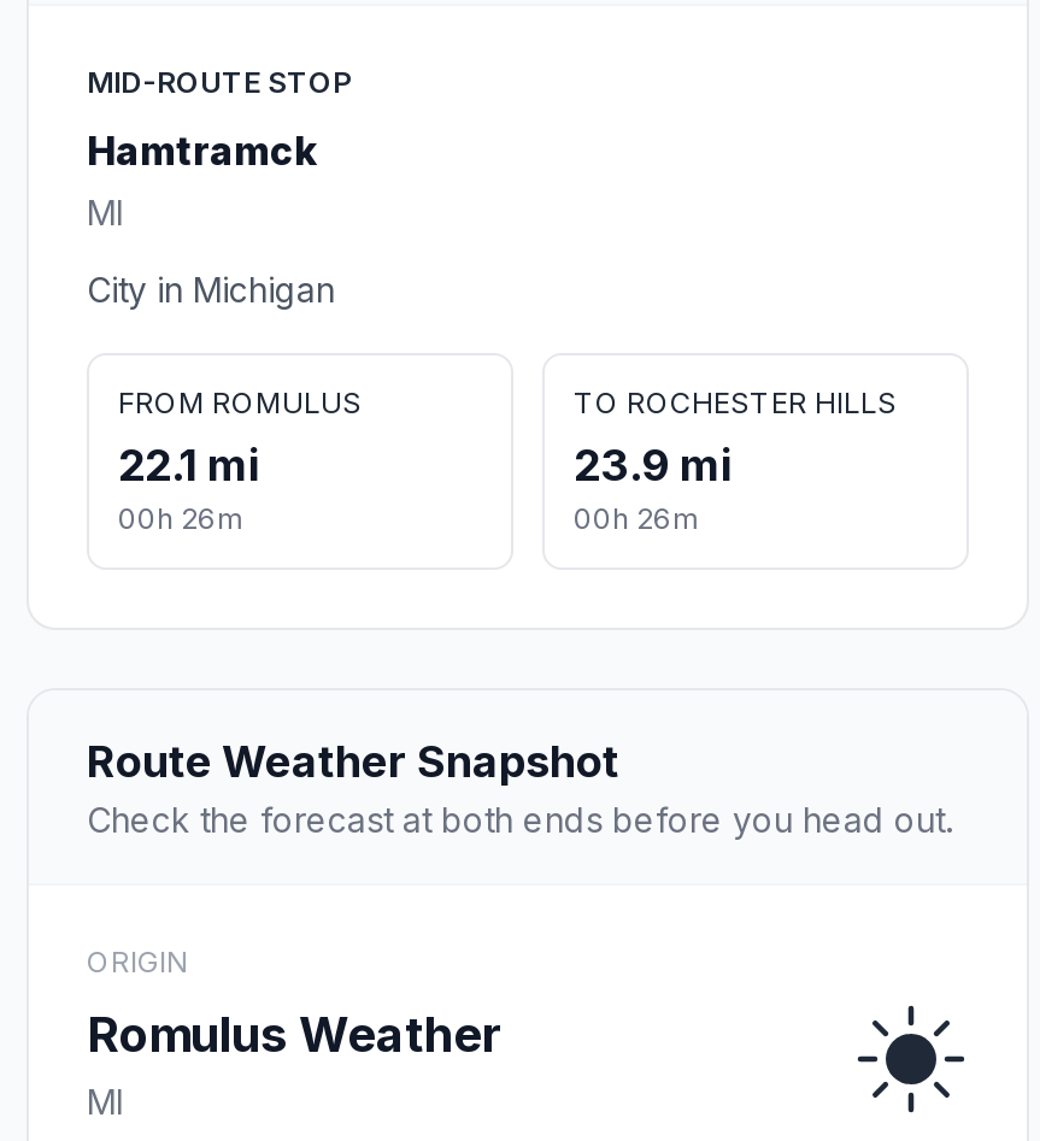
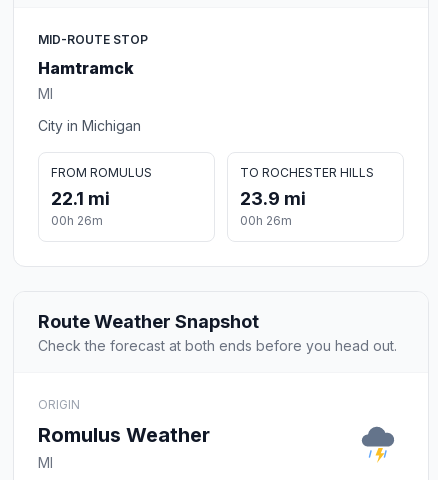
[856,1004,966,1114] [image] -> [359,424,401,466] [image]

